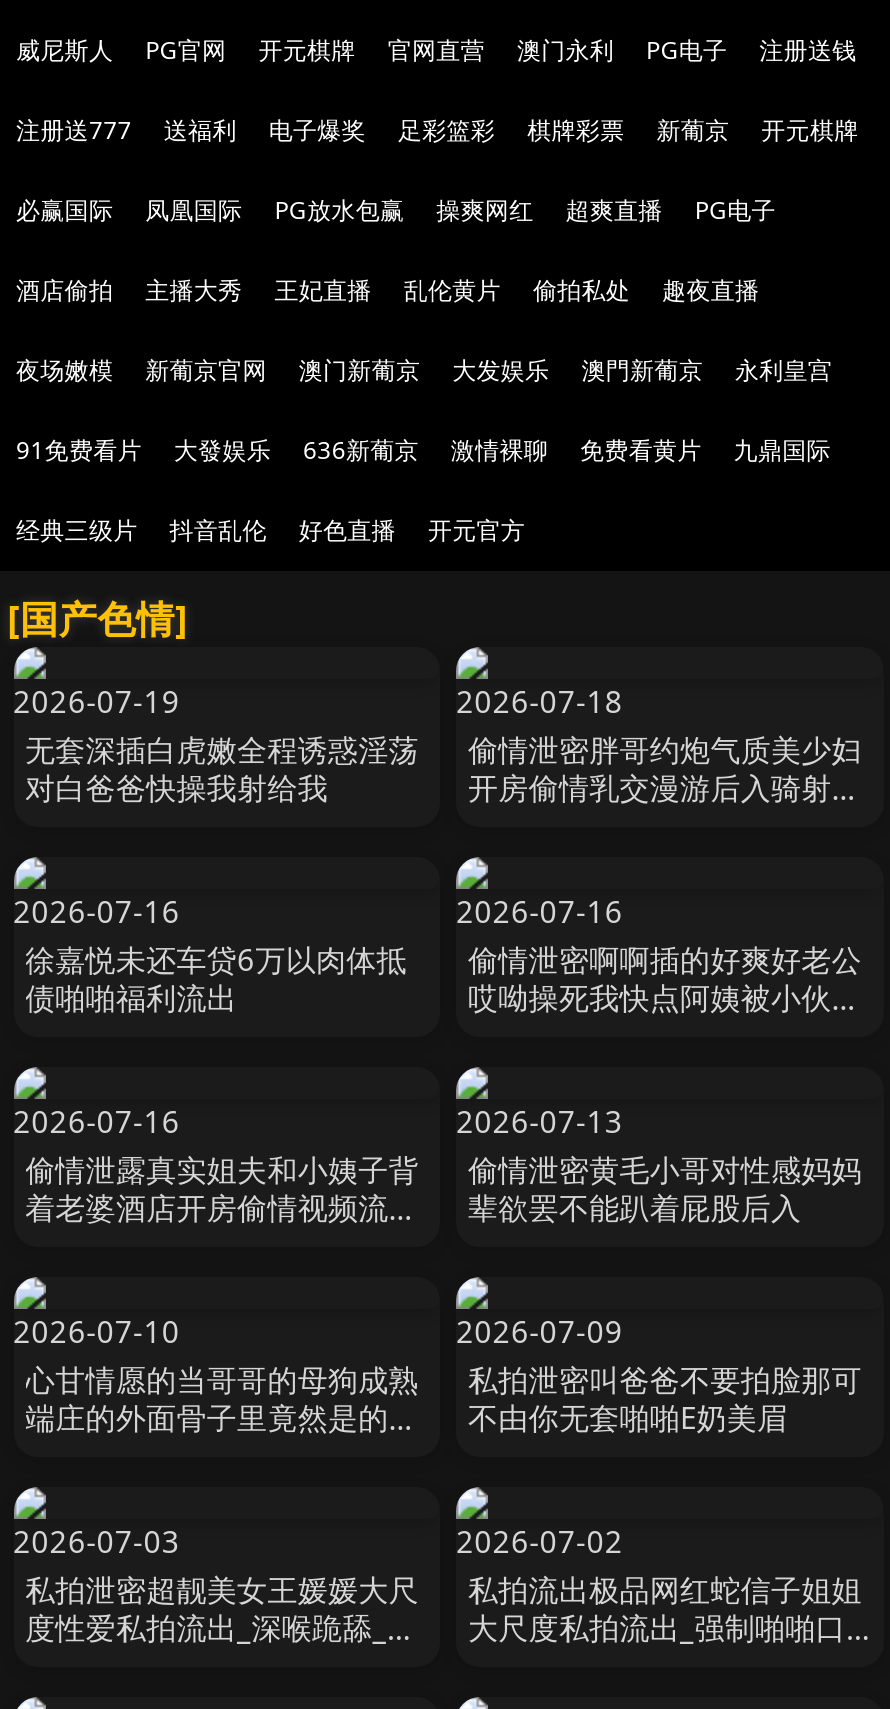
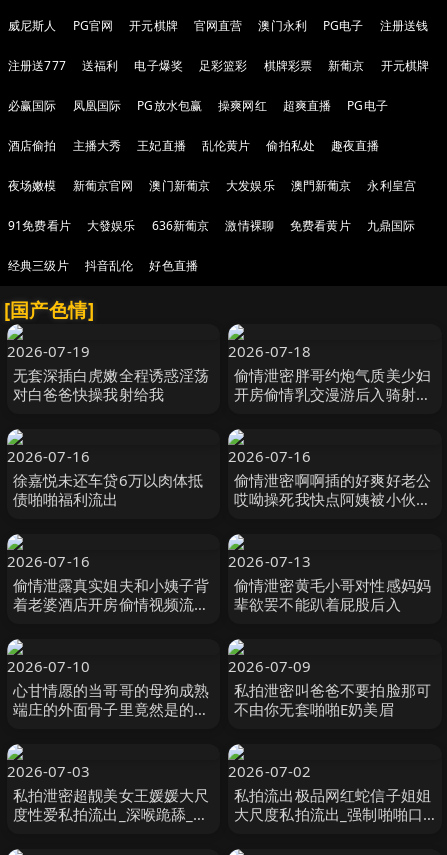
[428,513,525,547] 开元官方 -> none

